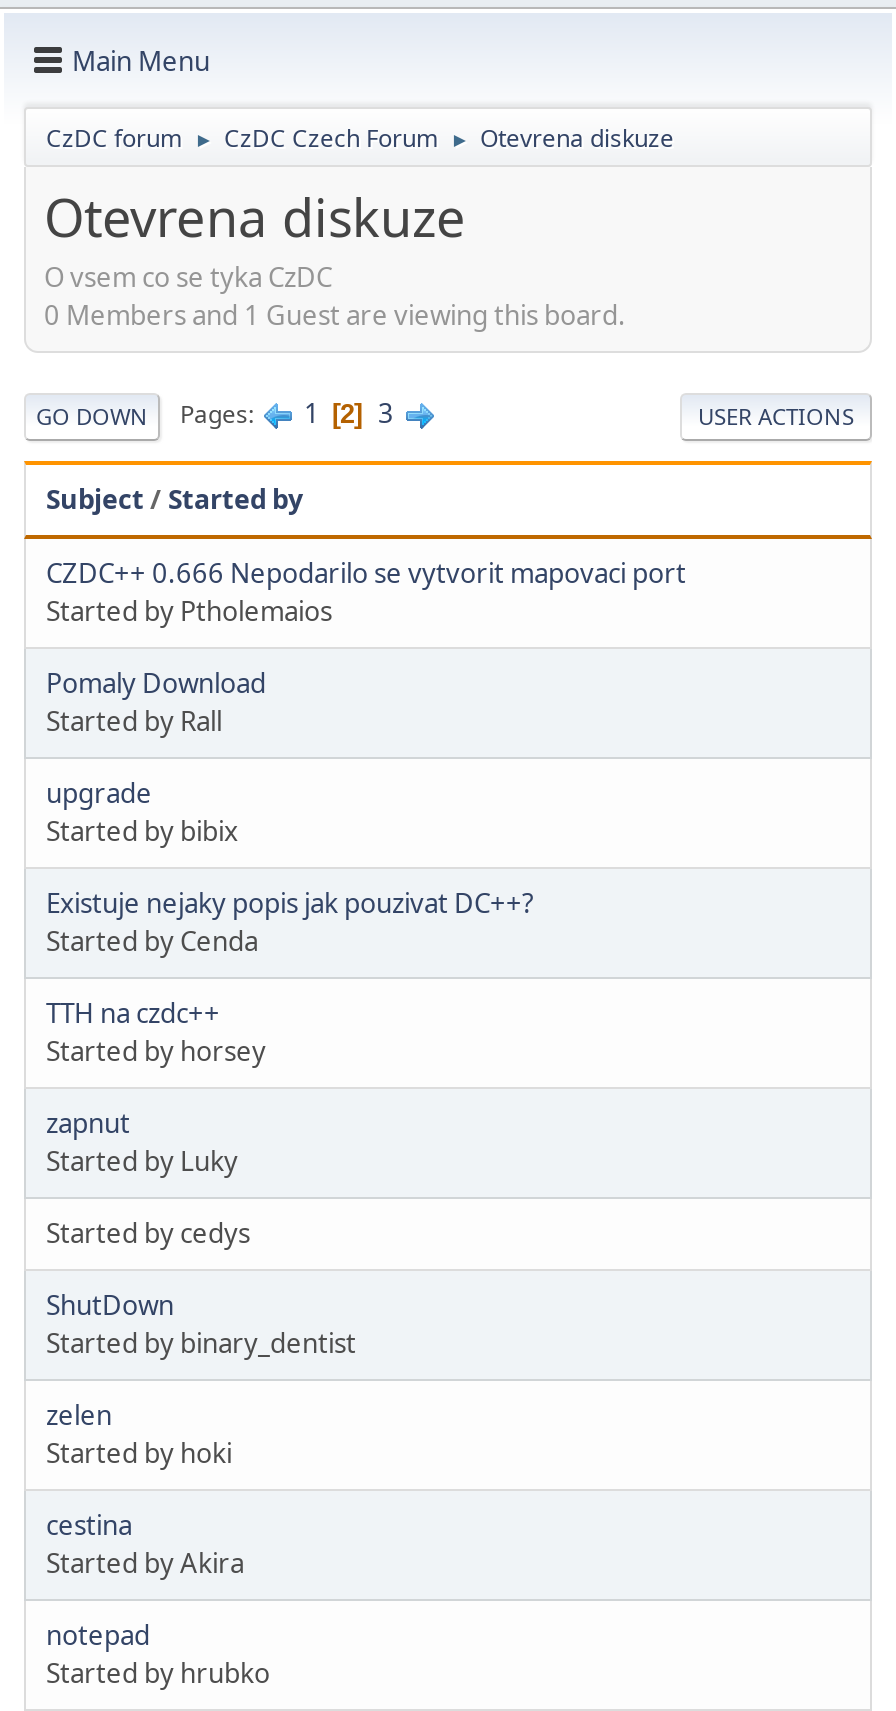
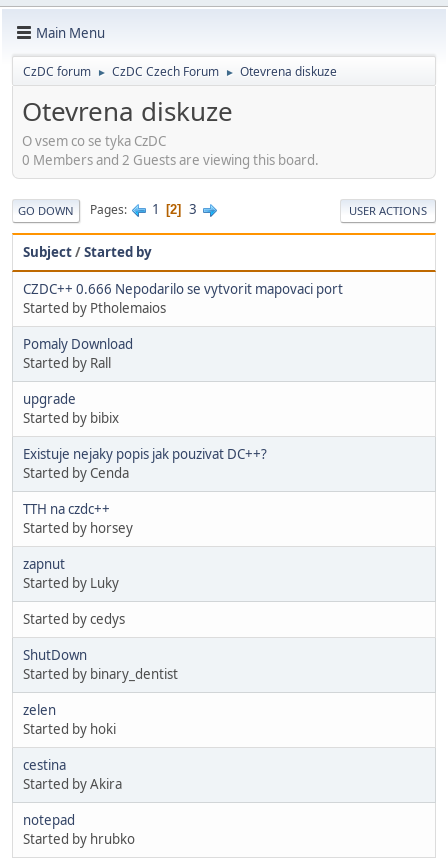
[44,296,626,332] 0 Members and 1 Guest are viewing this board. -> [22,150,319,168] 0 Members and 2 Guests are viewing this board.

